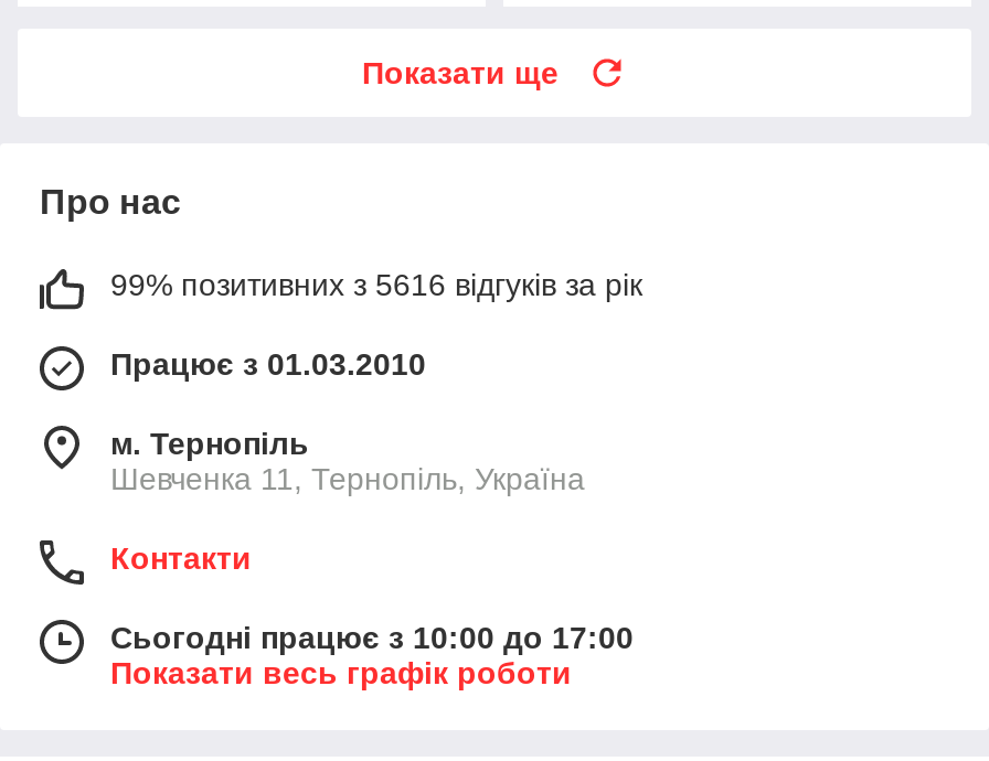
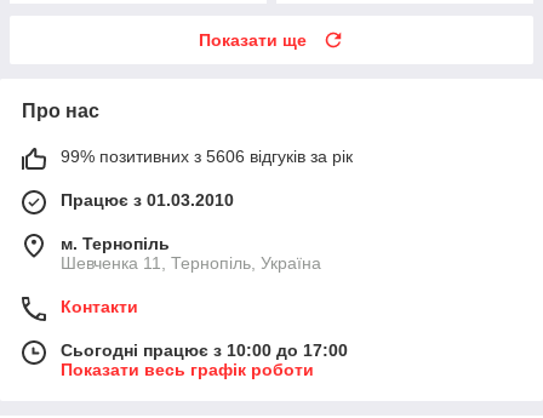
[110,266,642,302] 99% позитивних з 5616 відгуків за рік -> [61,146,353,166] 99% позитивних з 5606 відгуків за рік

